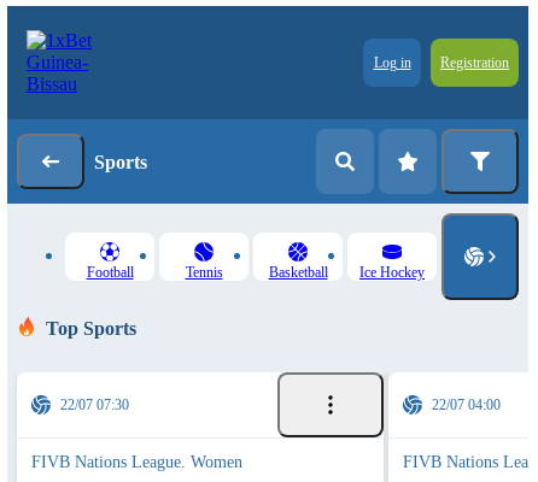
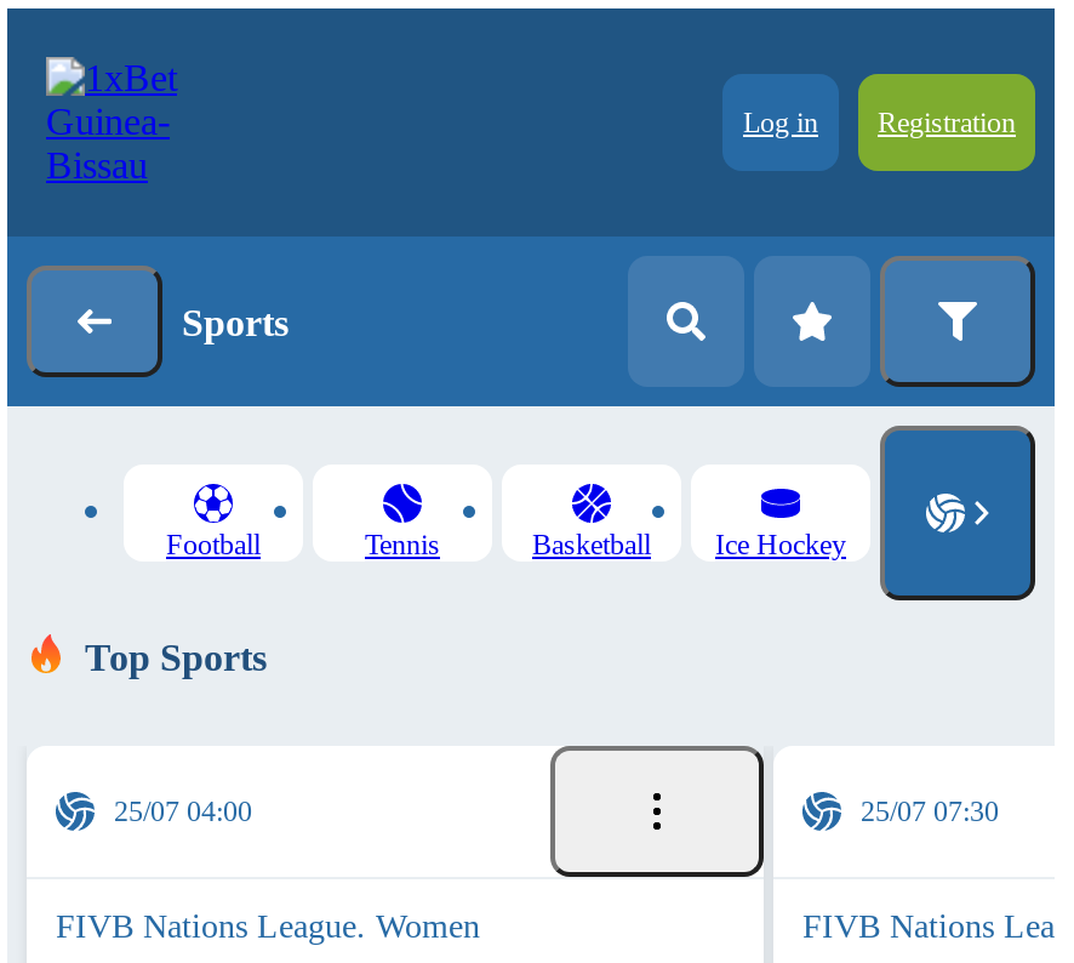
[60,396,129,413] 22/07 07:30 -> [114,794,252,828] 25/07 04:00
[432,396,501,413] 22/07 04:00 -> [861,794,999,828] 25/07 07:30

